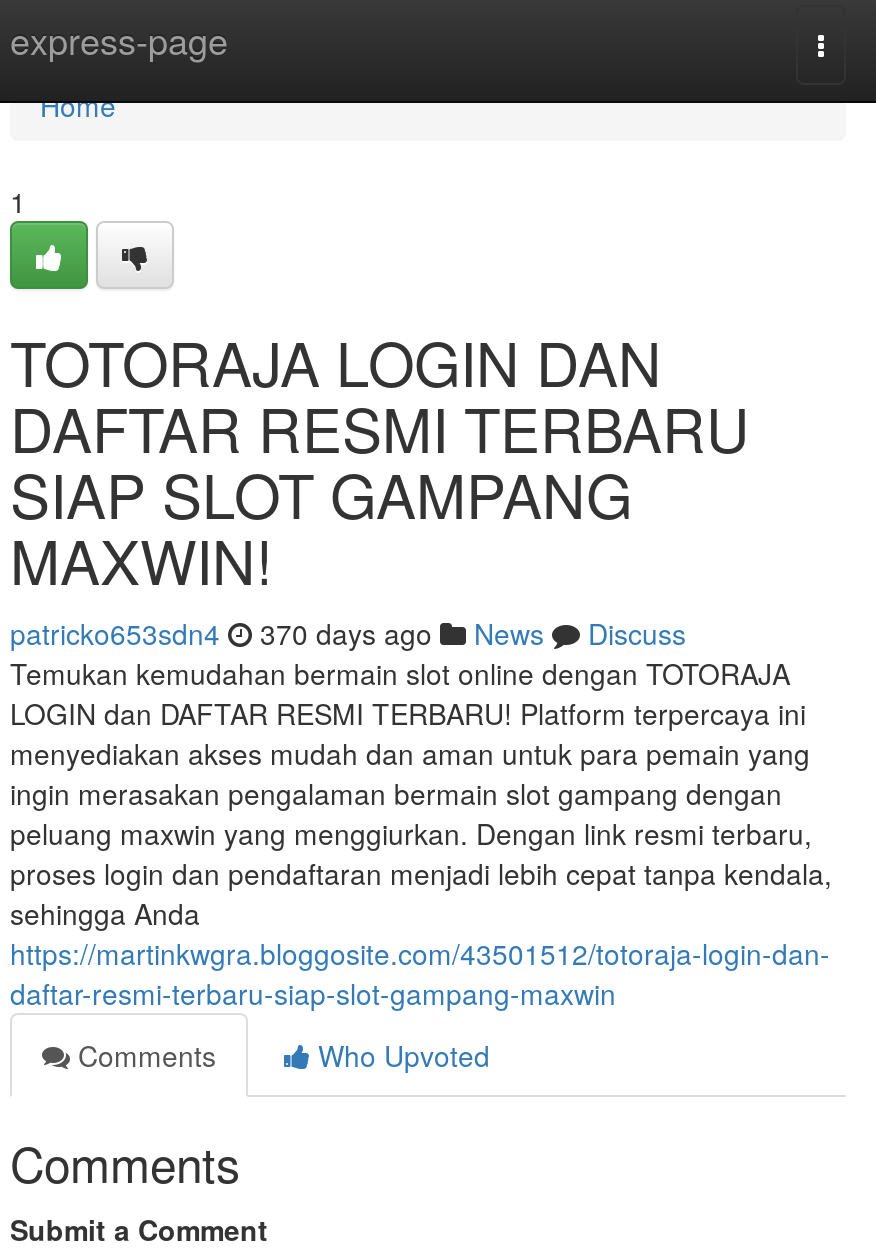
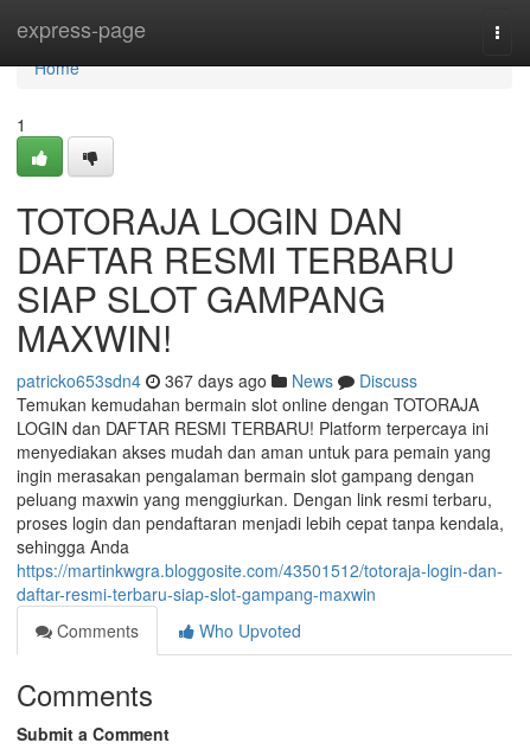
[10,613,686,653] patricko653sdn4 370 days ago News Discuss -> [17,369,417,392] patricko653sdn4 367 days ago News Discuss

